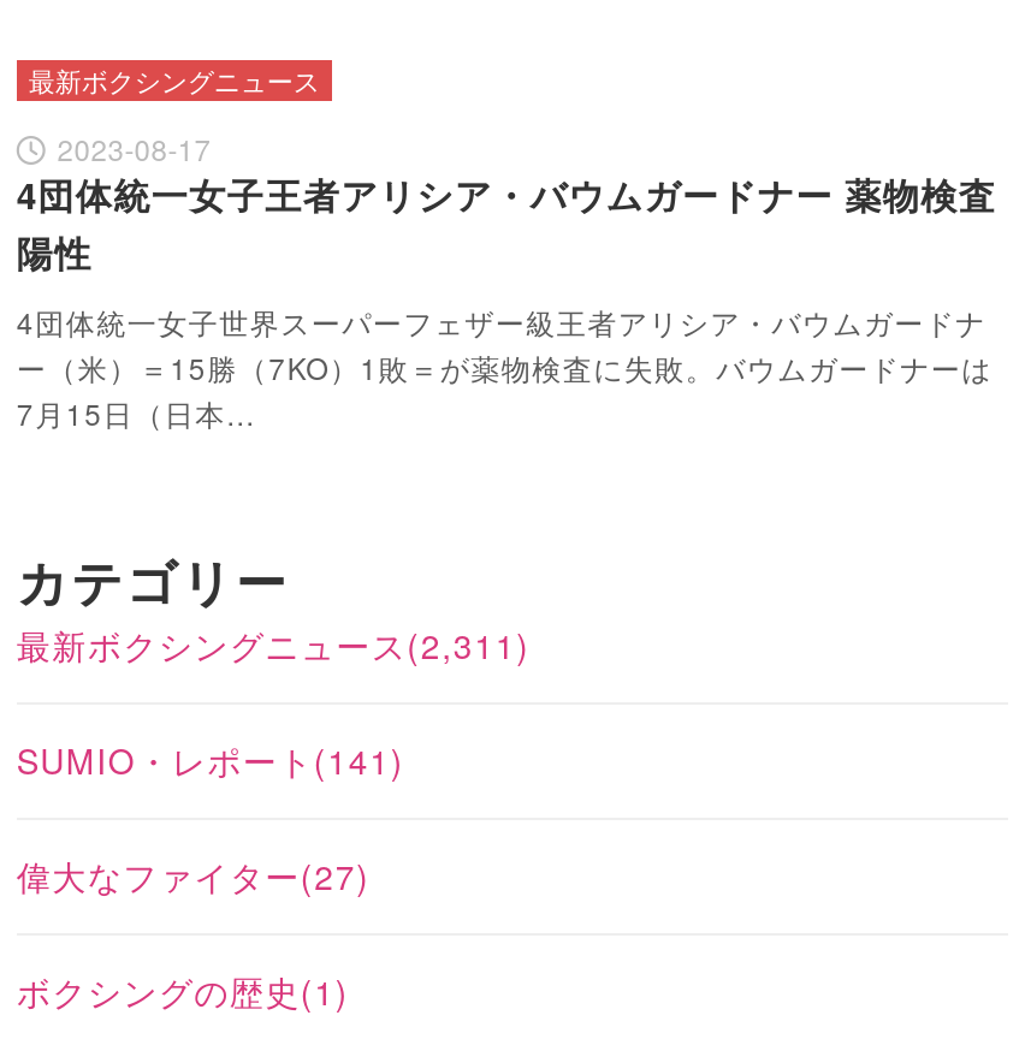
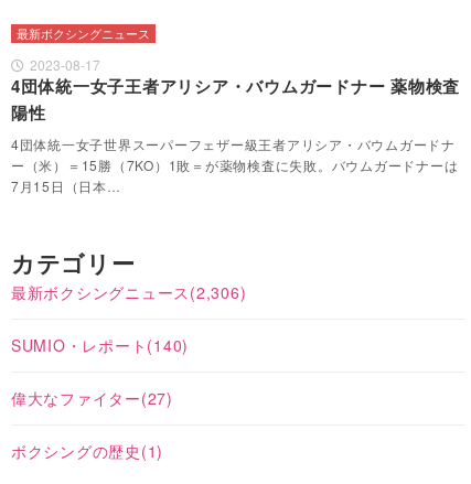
[17,621,530,669] 最新ボクシングニュース(2,311) -> [11,281,246,303] 最新ボクシングニュース(2,306)
[17,736,405,784] SUMIO・レポート(141) -> [11,334,189,356] SUMIO・レポート(140)

